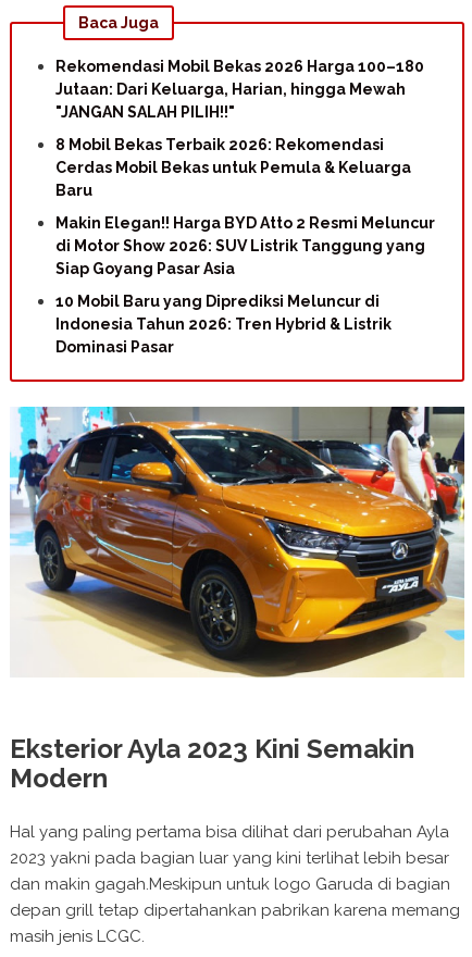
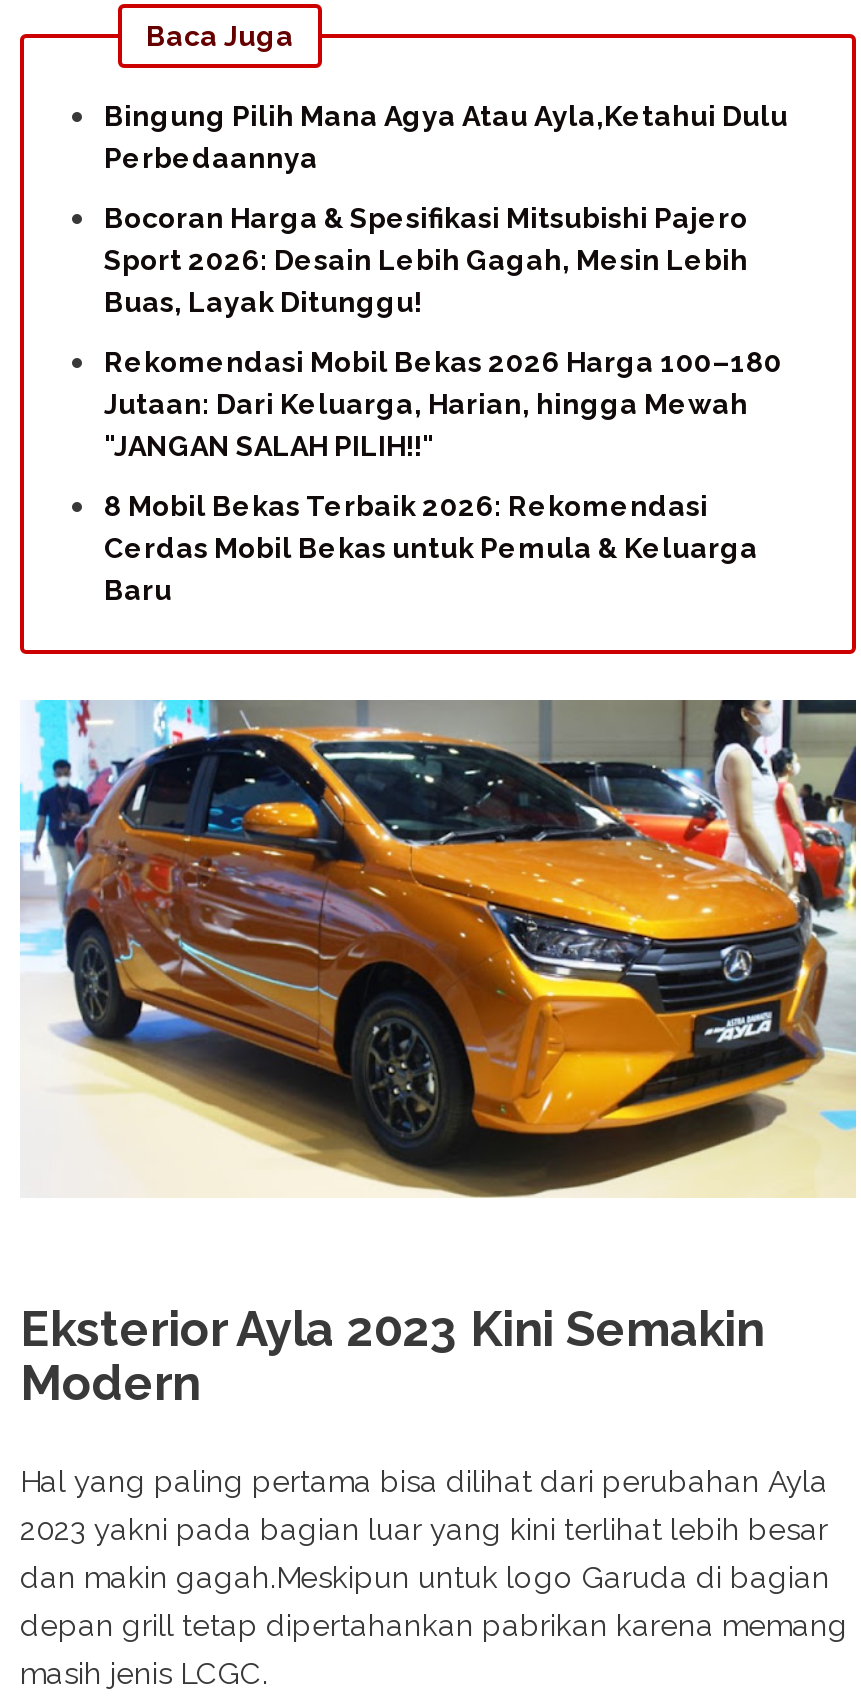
none -> [104,101,788,319] Bingung Pilih Mana Agya Atau Ayla,Ketahui Dulu | Perbedaannya | Bocoran Harga & Spesifikasi Mitsubishi Pajero | Sport 2026: Desain Lebih Gagah, Mesin Lebih | Buas, Layak Ditunggu!
moved [55,58,424,199] -> [104,347,782,607]: Rekomendasi Mobil Bekas 2026 Harga 100–180 | Jutaan: Dari Keluarga, Harian, hingga Mewah | "JANGAN SALAH PILIH!!" | 8 Mobil Bekas Terbaik 2026: Rekomendasi | Cerdas Mobil Bekas untuk Pemula & Keluarga | Baru
[55,215,435,356] Makin Elegan!! Harga BYD Atto 2 Resmi Meluncur | di Motor Show 2026: SUV Listrik Tanggung yang | Siap Goyang Pasar Asia | 10 Mobil Baru yang Diprediksi Meluncur di | Indonesia Tahun 2026: Tren Hybrid & Listrik | Dominasi Pasar -> none

